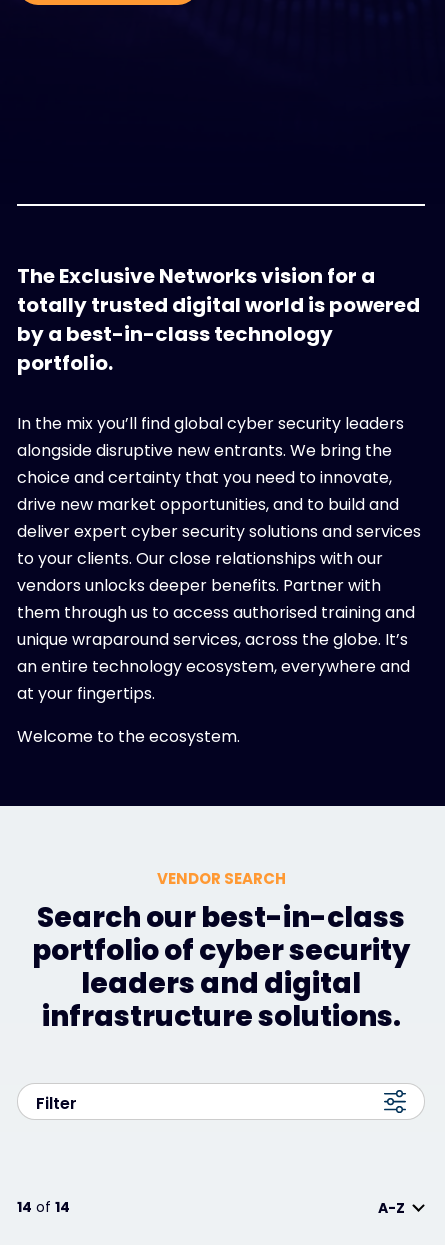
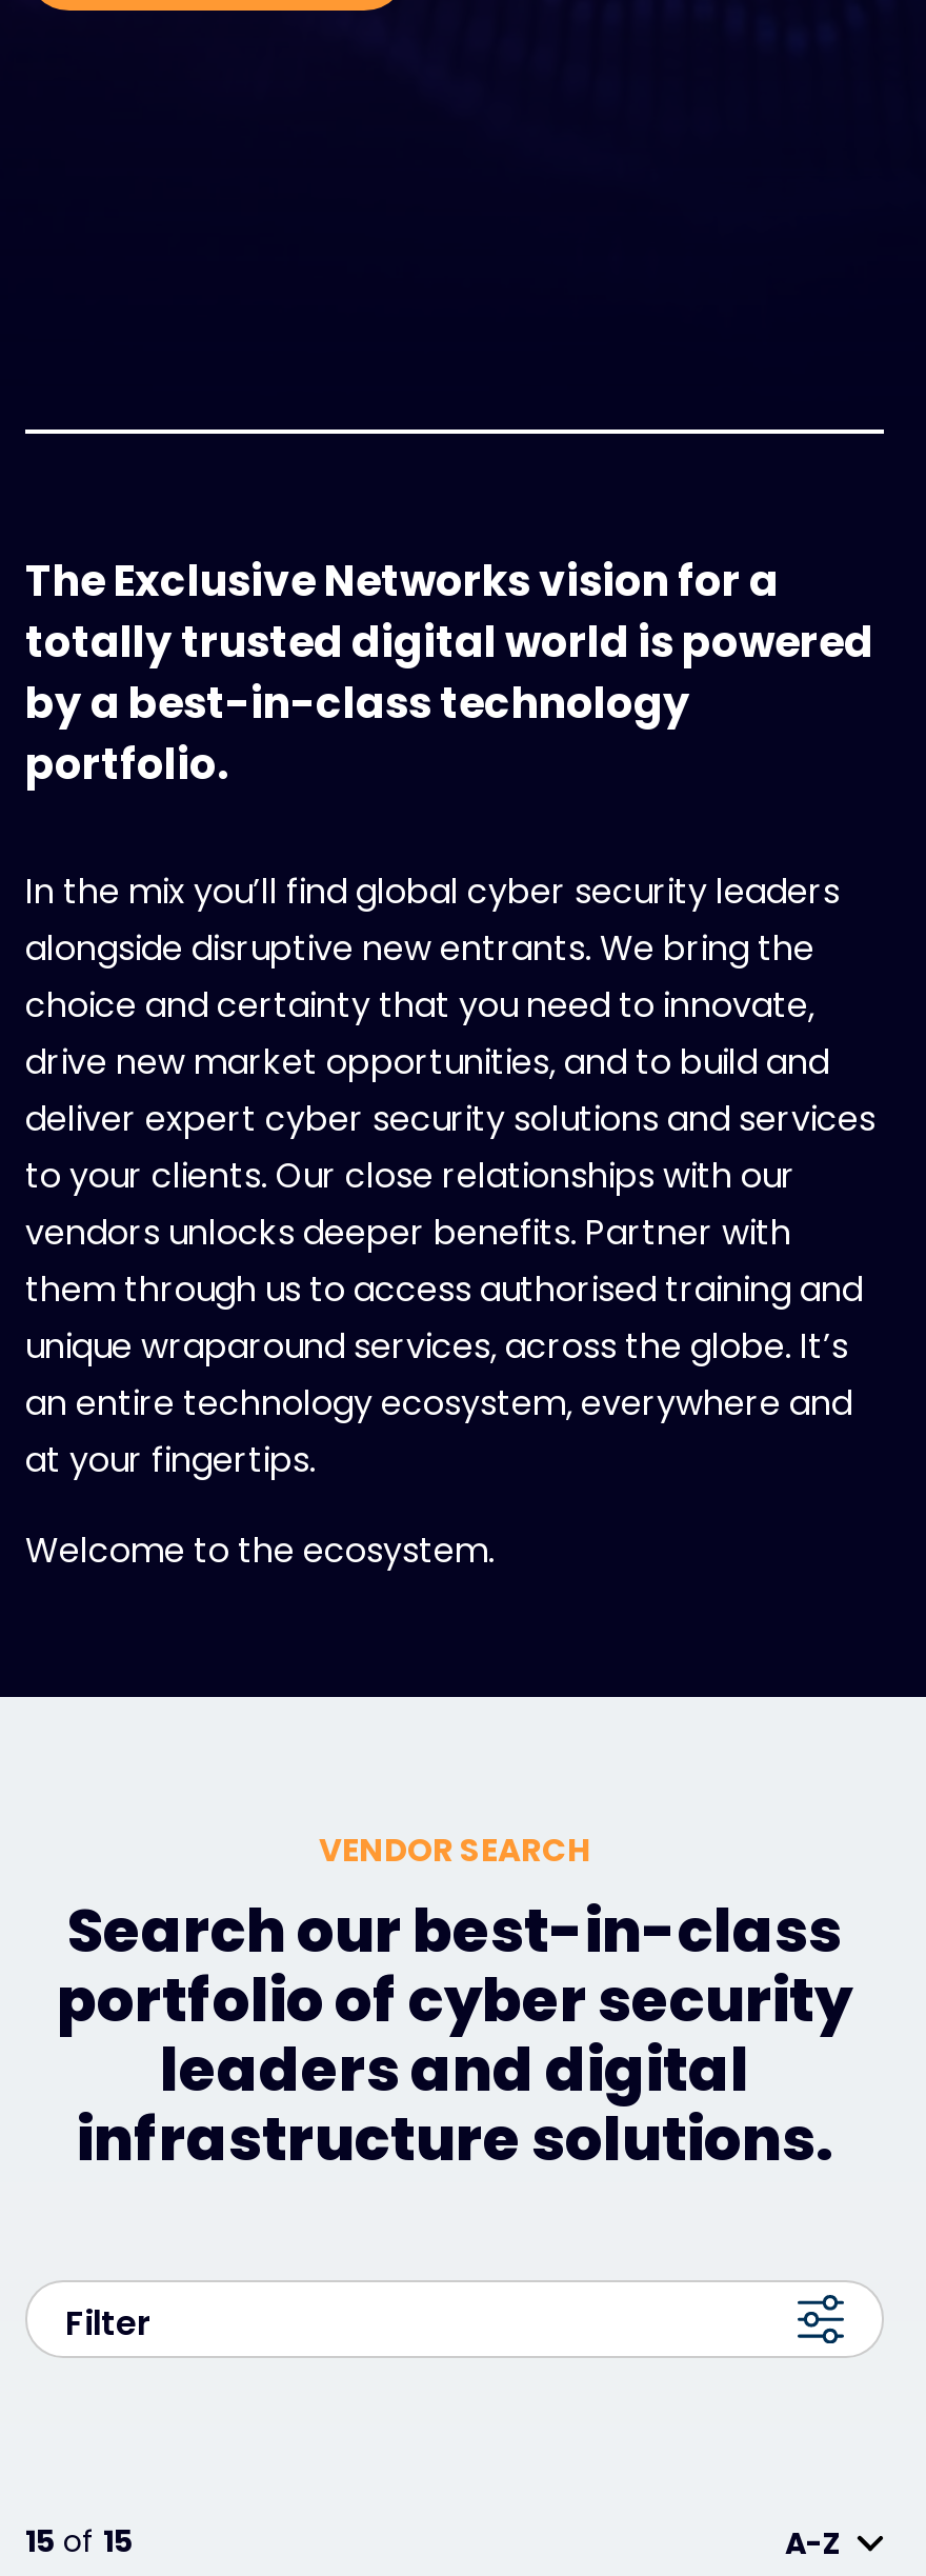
[17,1197,70,1217] 14 of 14 -> [25,2520,133,2562] 15 of 15

